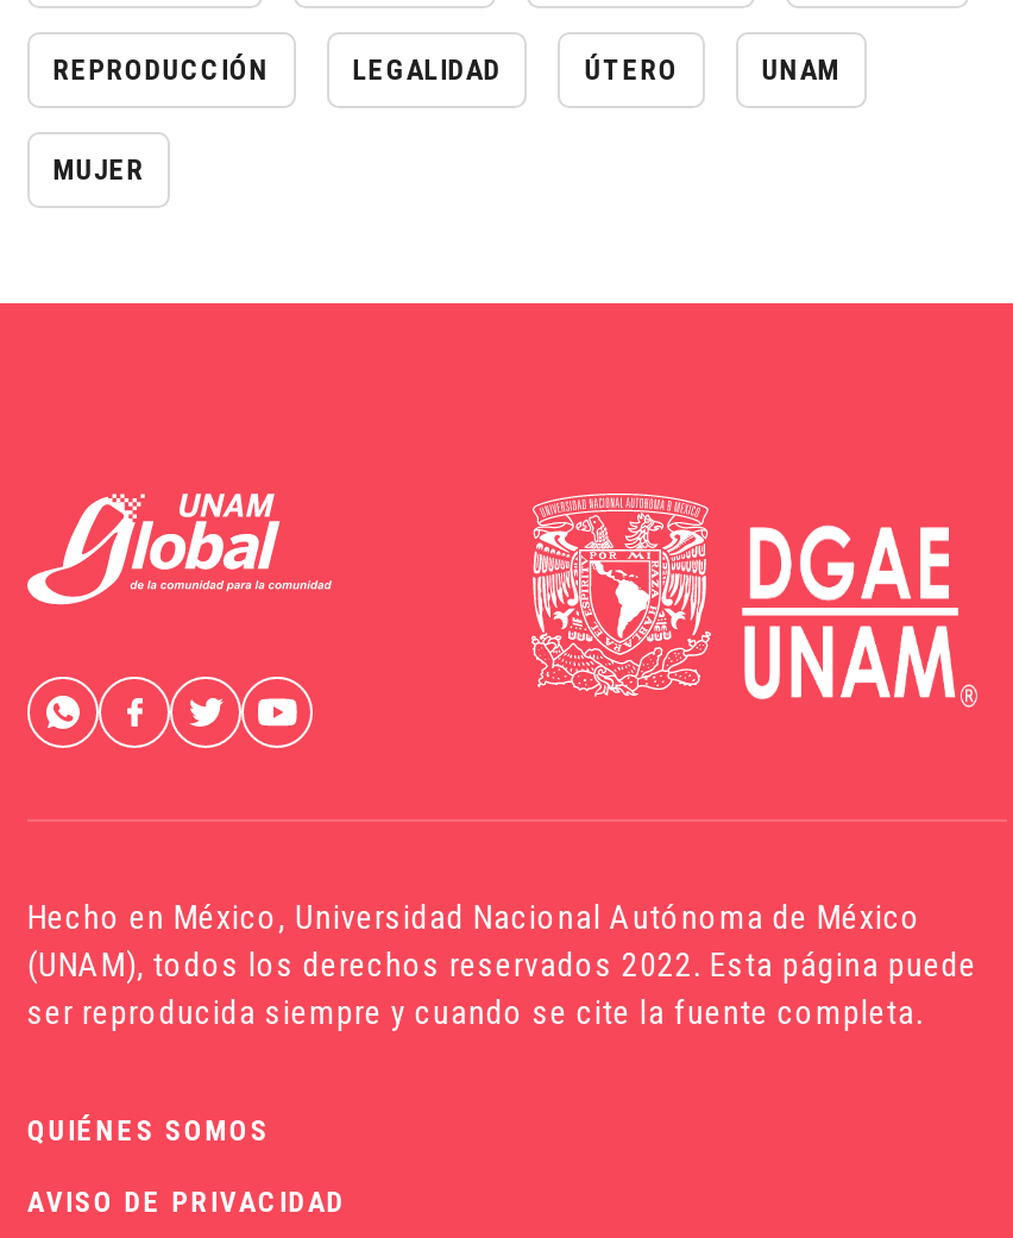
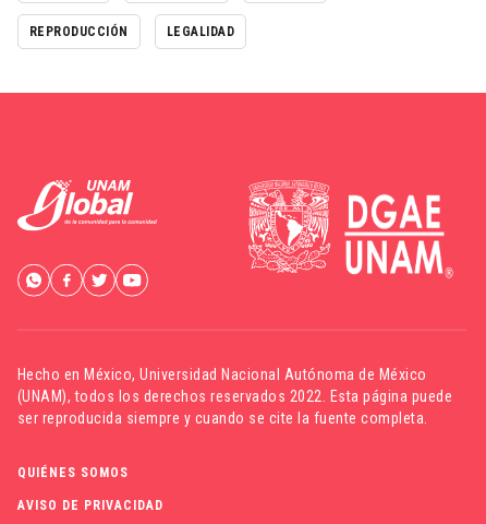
[53,53,840,186] ÚTERO | UNAM | MUJER -> none

